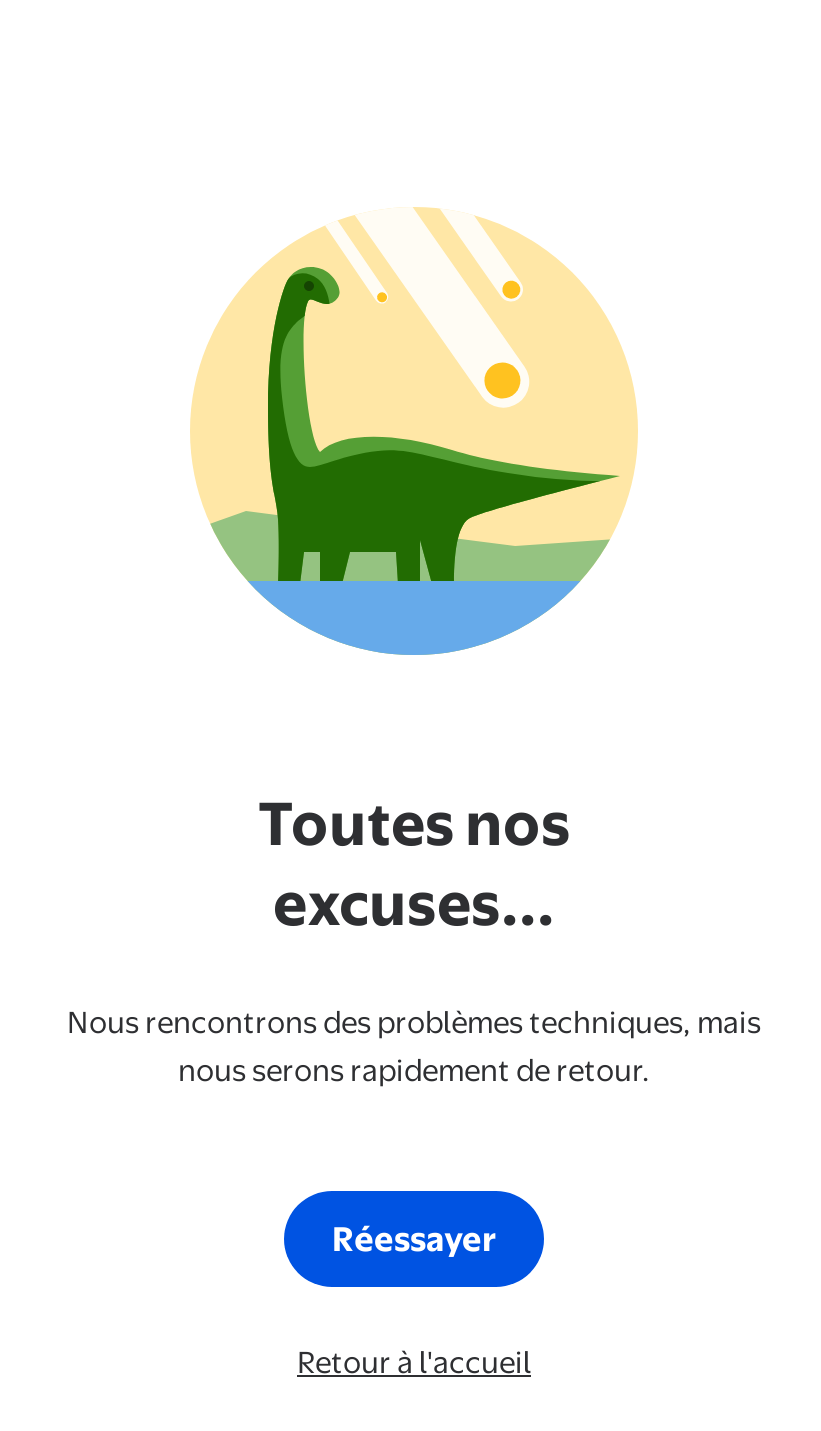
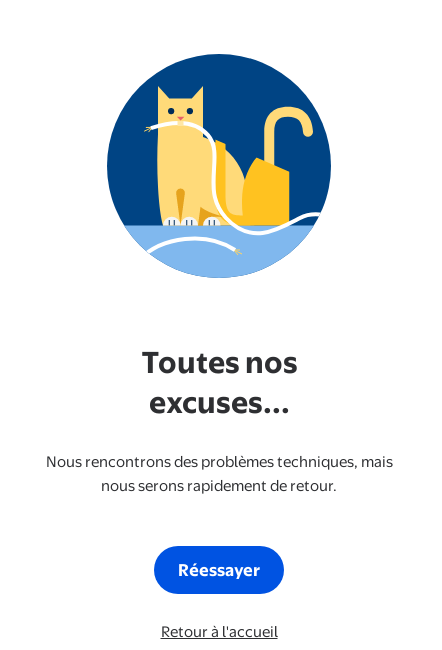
[190,207,638,609] [image] -> [106,53,332,256] [image]

